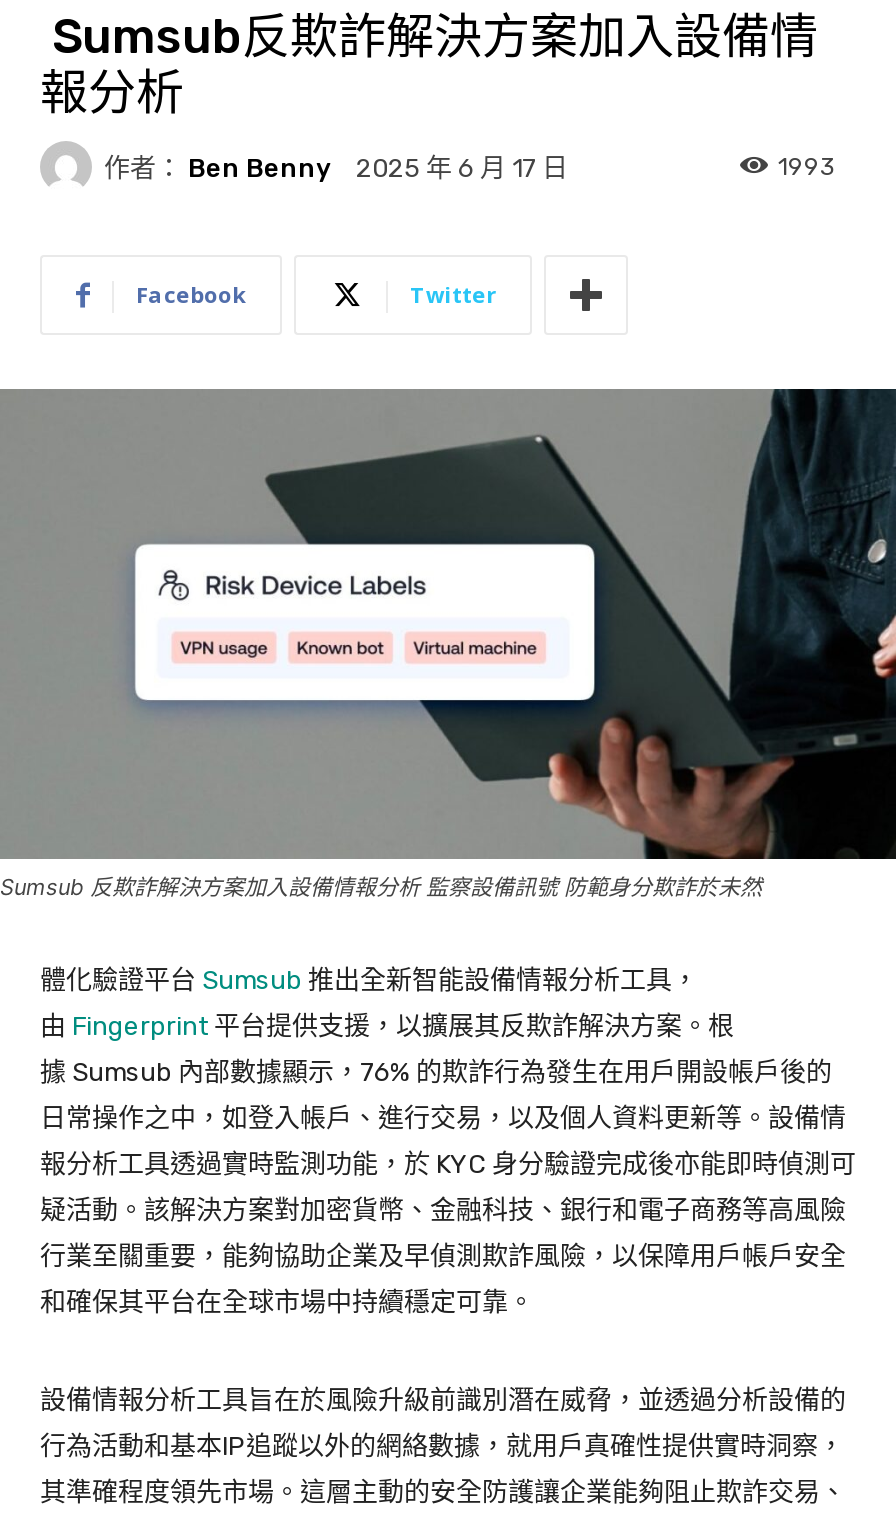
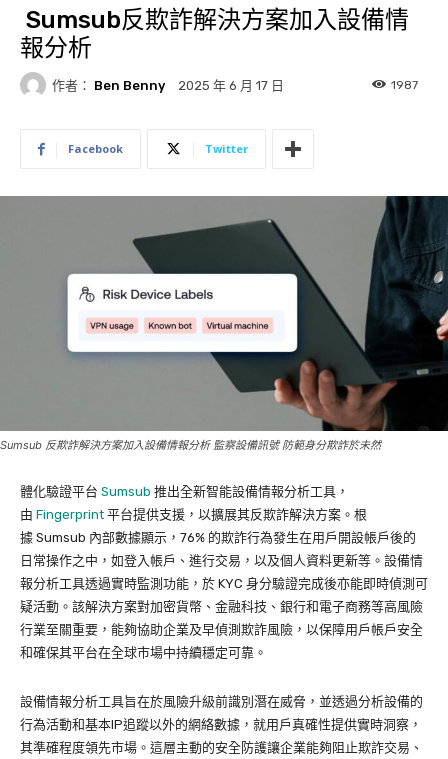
[778,153,836,181] 1993 -> [391,78,418,92] 1987

